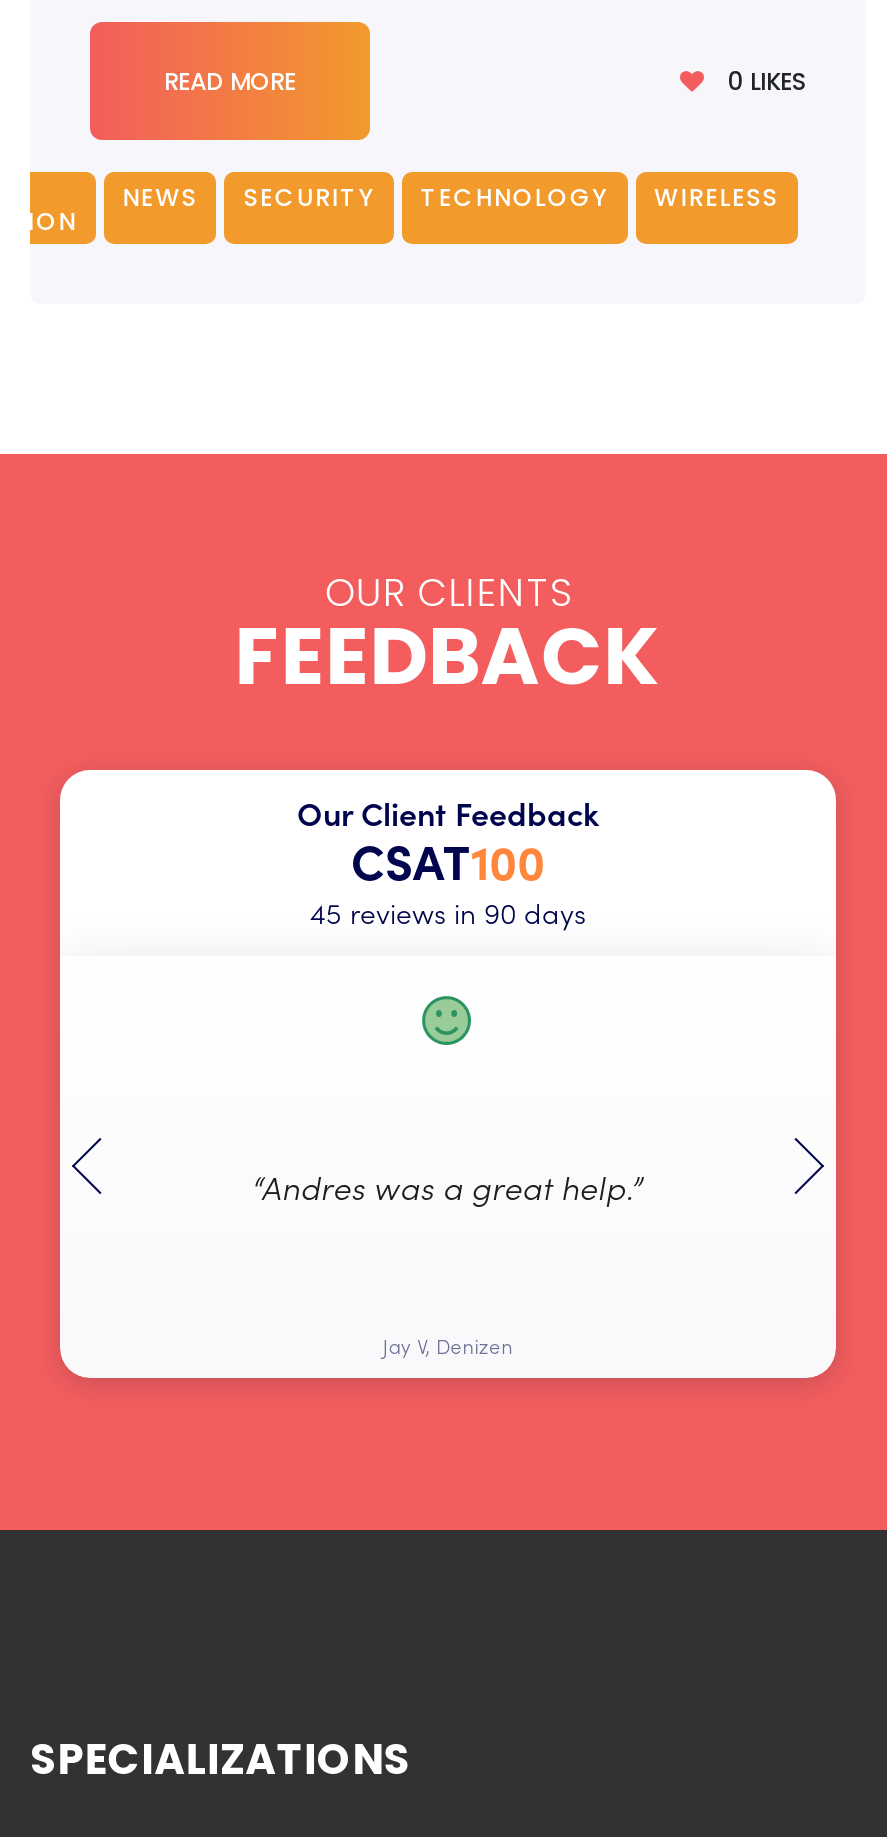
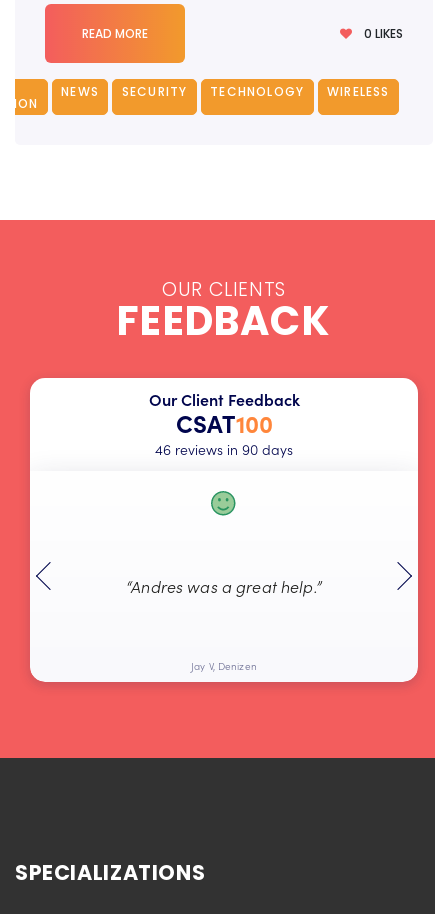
[310,892,586,932] 45 reviews in 90 days -> [155,439,293,459] 46 reviews in 90 days

